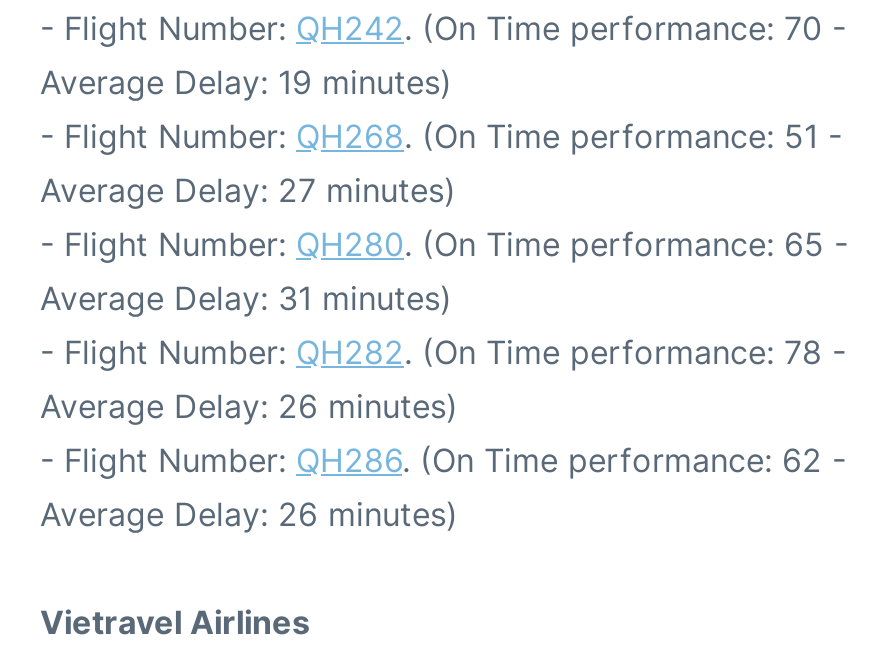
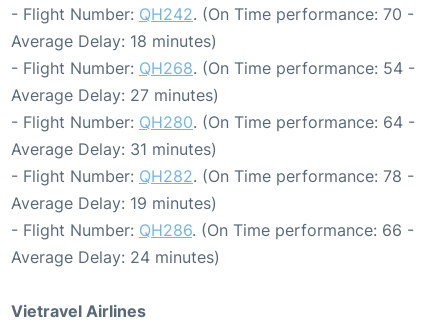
none -> [11,31,217,51] Average Delay: 18 minutes)
moved [40,61,452,101] -> [11,193,217,213]: Average Delay: 19 minutes)
[40,115,842,155] - Flight Number: QH268. (On Time performance: 51 - -> [11,58,415,78] - Flight Number: QH268. (On Time performance: 54 -
[40,223,848,263] - Flight Number: QH280. (On Time performance: 65 - -> [11,112,415,132] - Flight Number: QH280. (On Time performance: 64 -
[40,385,458,425] Average Delay: 26 minutes) -> none
[40,439,846,479] - Flight Number: QH286. (On Time performance: 62 - -> [11,220,414,240] - Flight Number: QH286. (On Time performance: 66 -
[40,493,458,533] Average Delay: 26 minutes) -> [11,247,220,267] Average Delay: 24 minutes)

